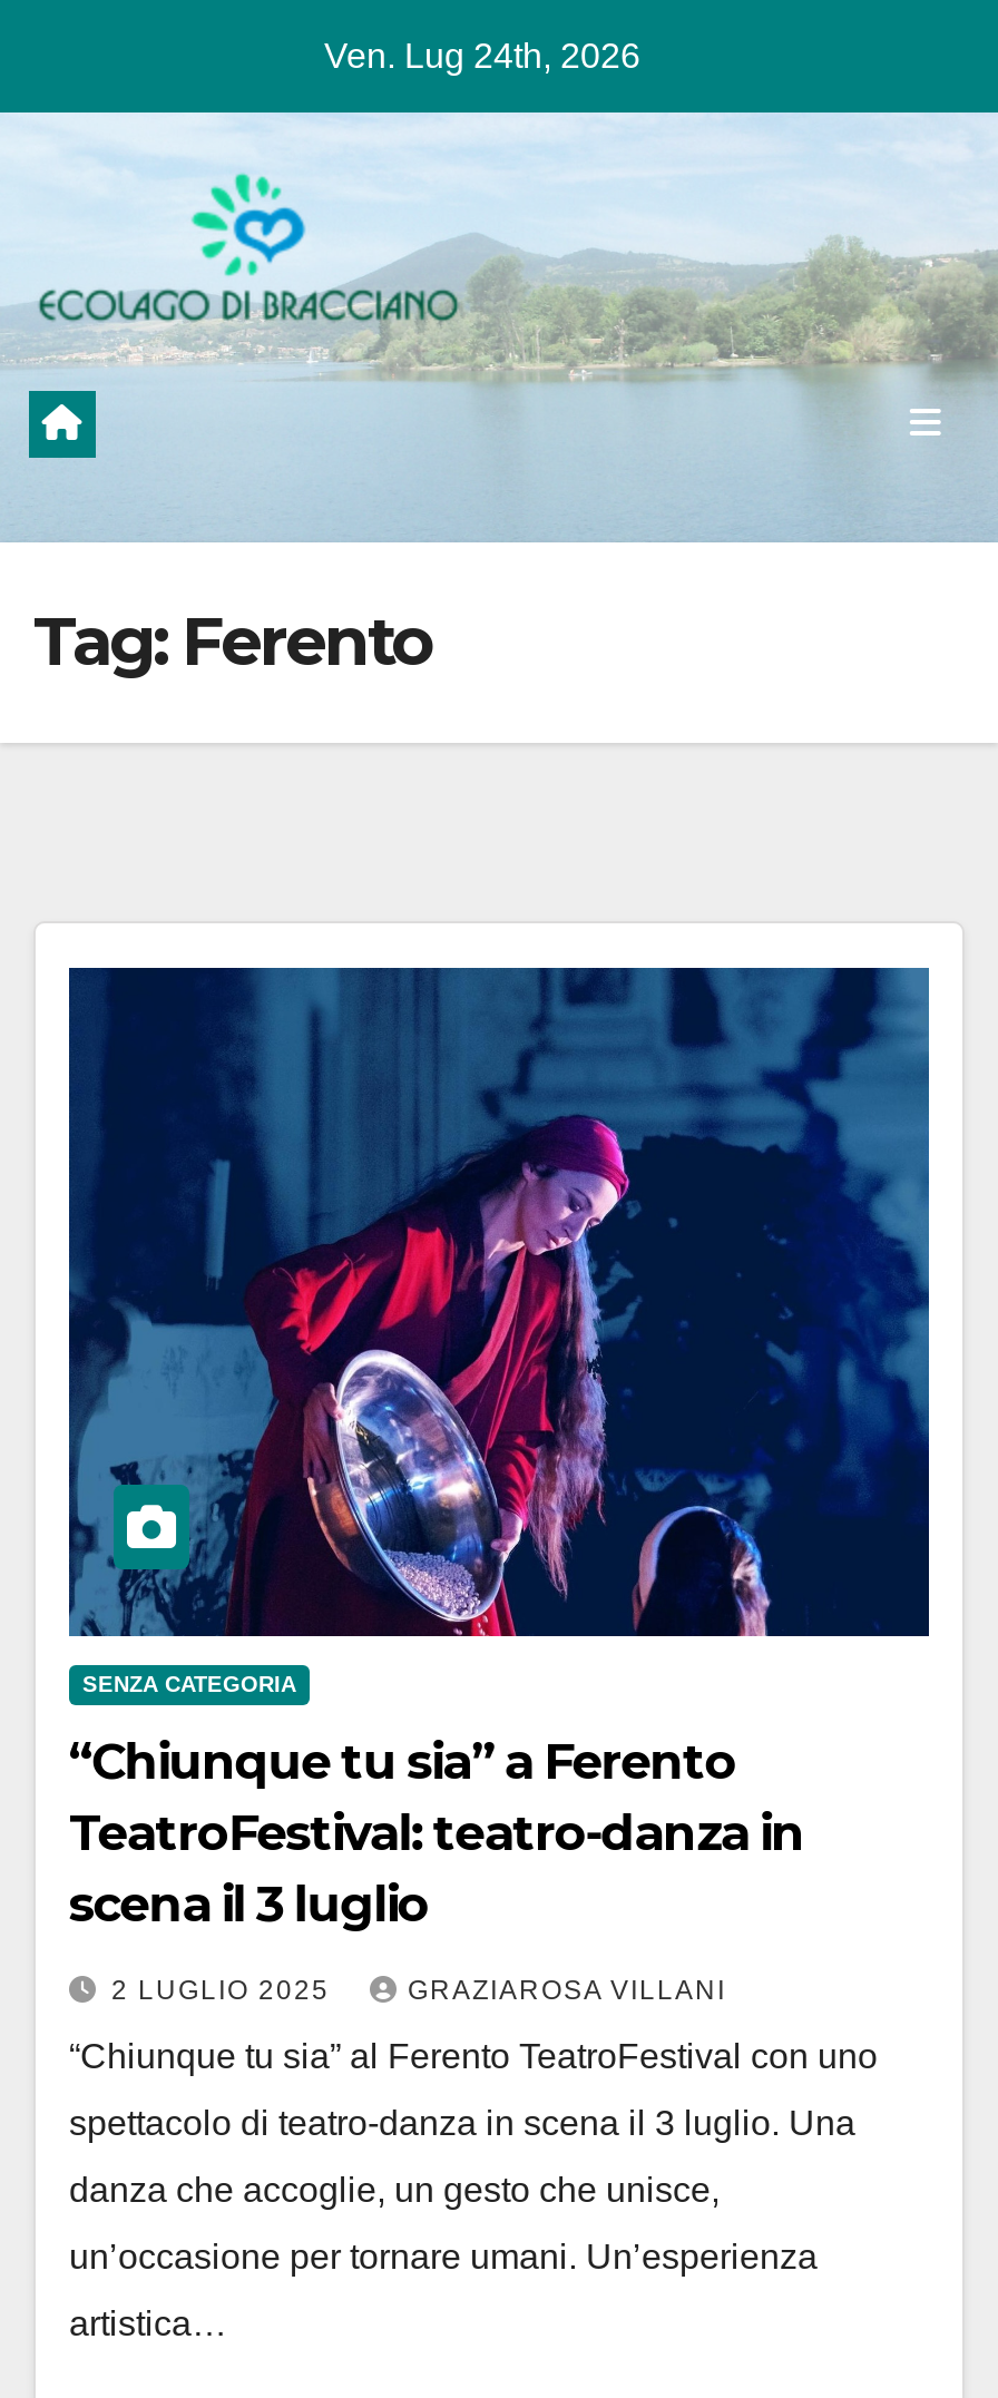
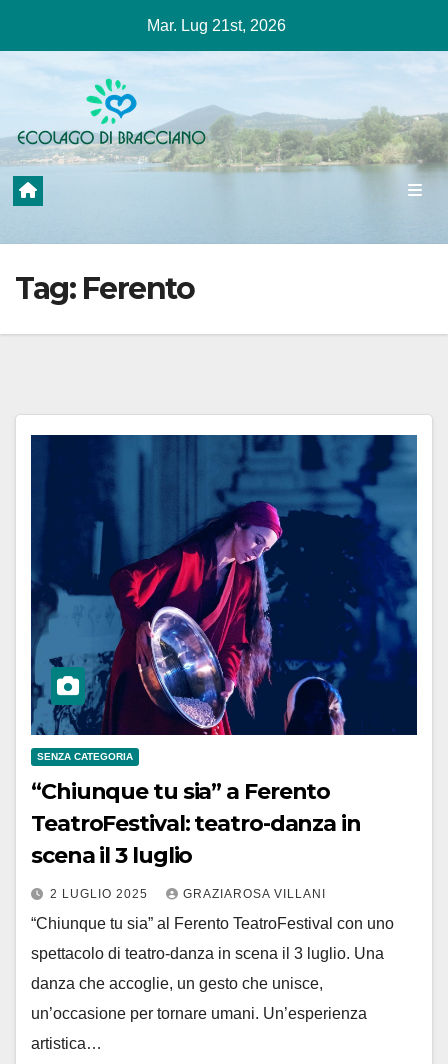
[324,37,640,75] Ven. Lug 24th, 2026 -> [147,17,286,34] Mar. Lug 21st, 2026

